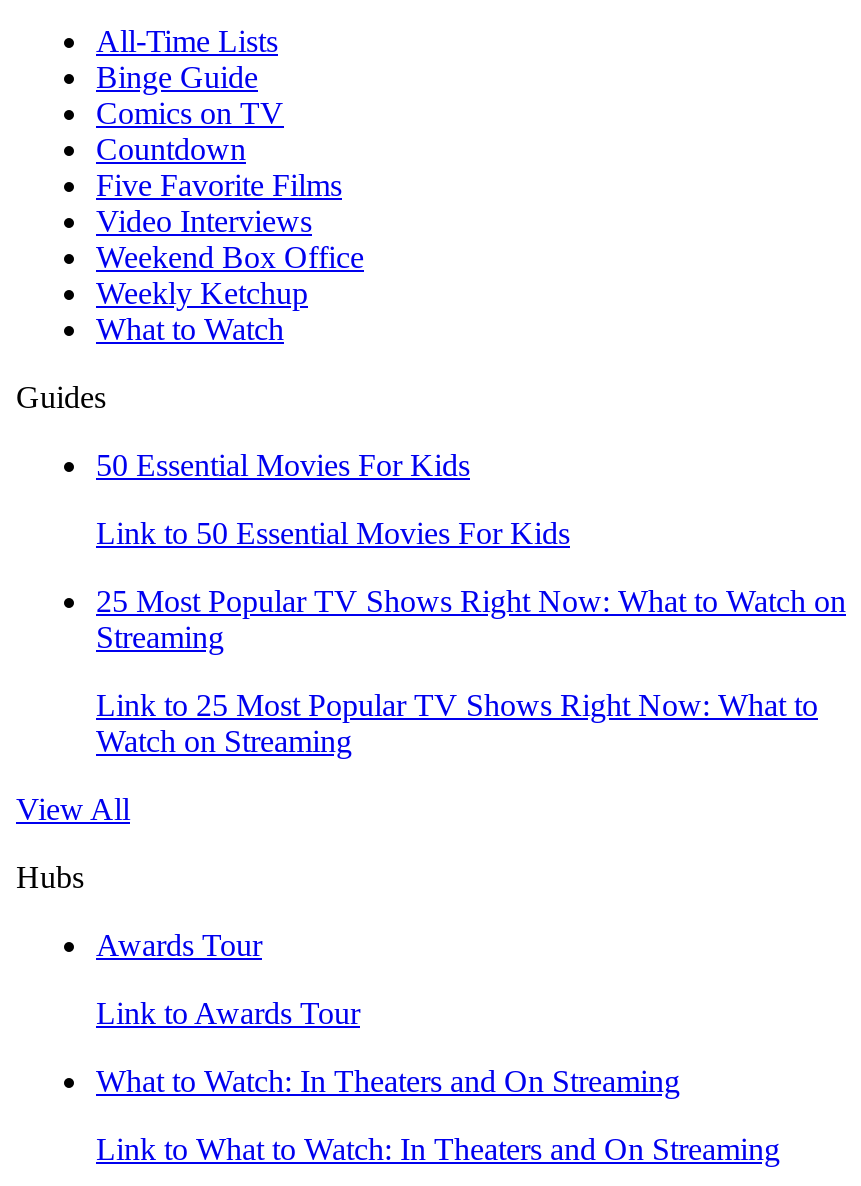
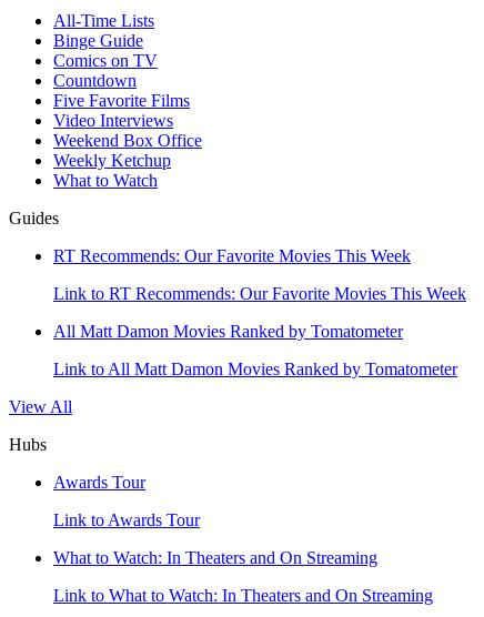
[96,448,470,482] 50 Essential Movies For Kids -> [53,246,411,265] RT Recommends: Our Favorite Movies This Week
[96,516,570,550] Link to 50 Essential Movies For Kids -> [53,284,466,303] Link to RT Recommends: Our Favorite Movies This Week
[96,584,846,654] 25 Most Popular TV Shows Right Now: What to Watch on | Streaming -> [53,322,403,341] All Matt Damon Movies Ranked by Tomatometer
[96,688,818,758] Link to 25 Most Popular TV Shows Right Now: What to | Watch on Streaming -> [53,360,457,378] Link to All Matt Damon Movies Ranked by Tomatometer

